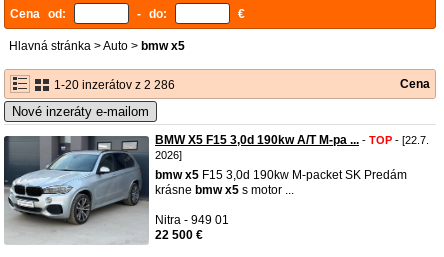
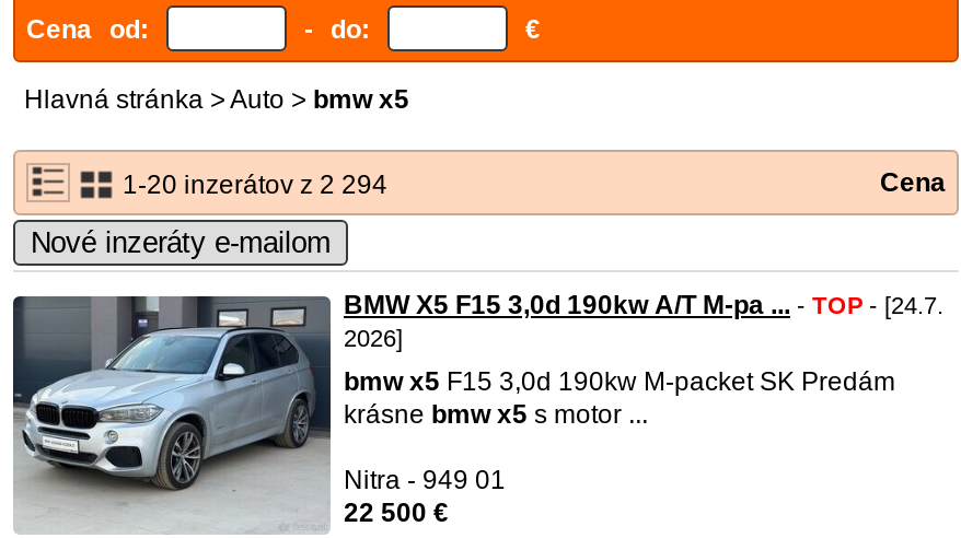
[51,78,175,92] 1-20 inzerátov z 2 286 -> [116,169,387,200] 1-20 inzerátov z 2 294
[155,133,429,147] BMW X5 F15 3,0d 190kw A/T M-pa ... - TOP - [22.7. -> [344,290,943,320] BMW X5 F15 3,0d 190kw A/T M-pa ... - TOP - [24.7.

